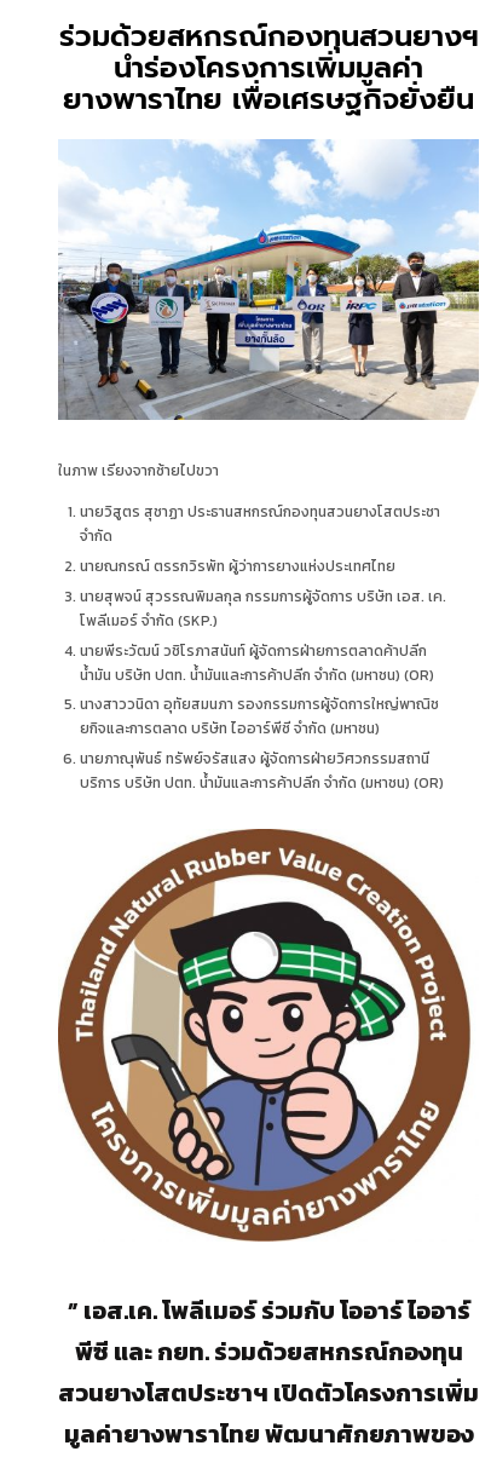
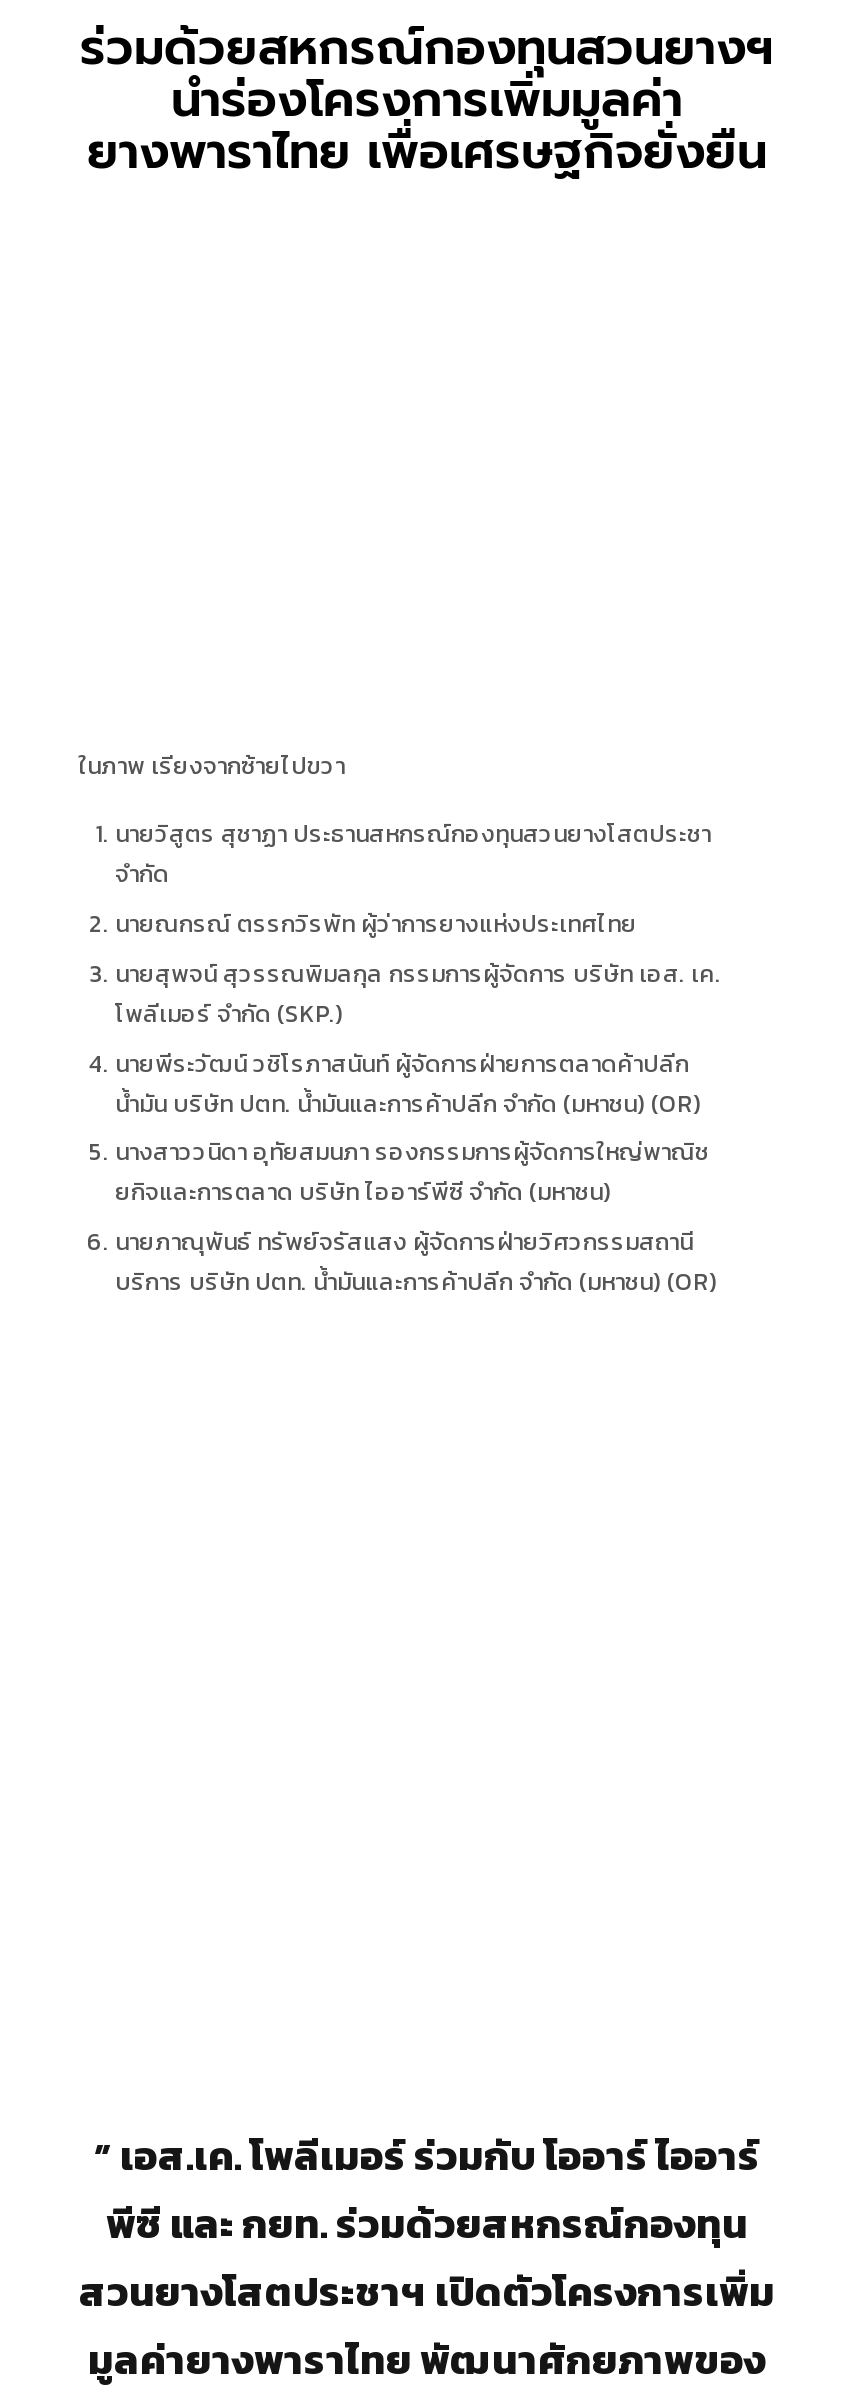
[57,138,480,421] [image] -> none
[57,828,472,1243] [image] -> none

